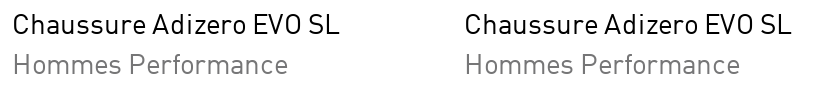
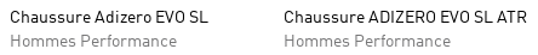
[464,12,792,40] Chaussure Adizero EVO SL -> [284,10,527,26] Chaussure ADIZERO EVO SL ATR

